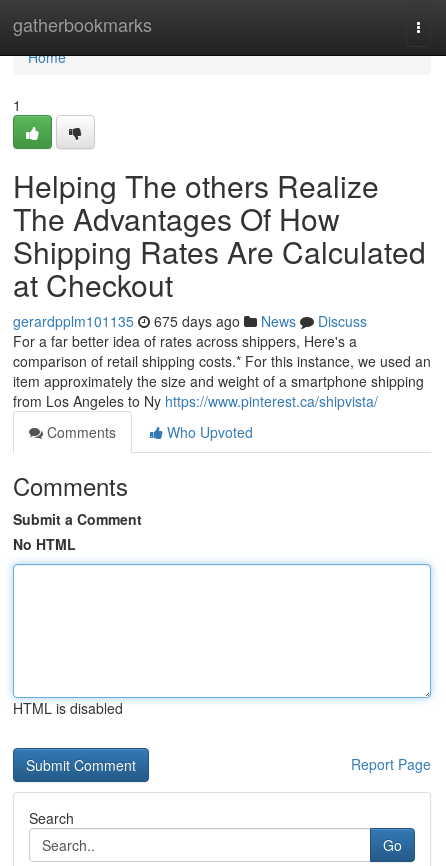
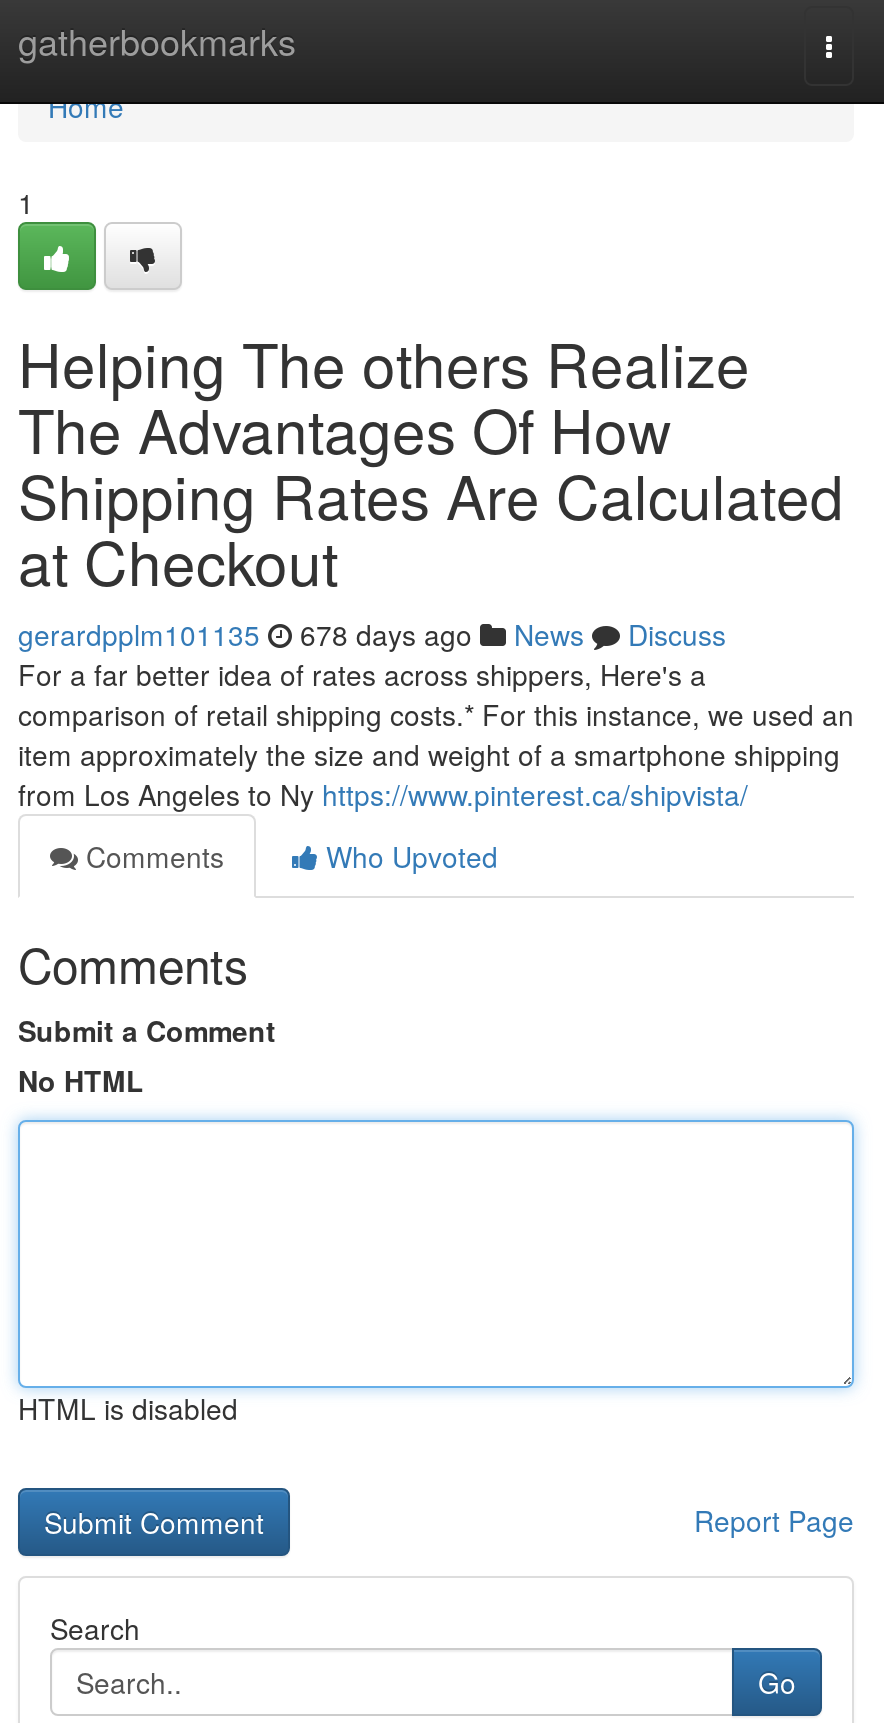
[13,311,367,331] gerardpplm101135 675 days ago News Discuss -> [18,614,726,654] gerardpplm101135 678 days ago News Discuss

